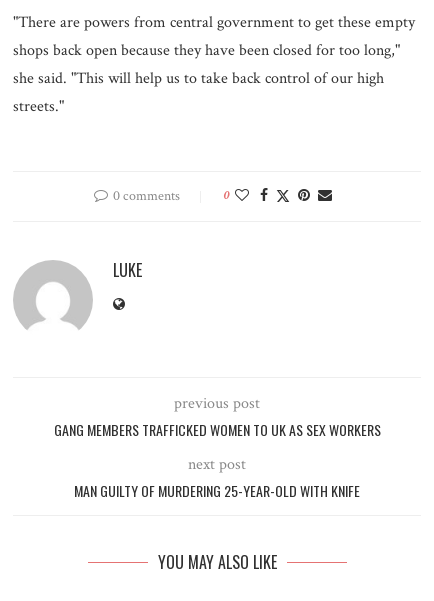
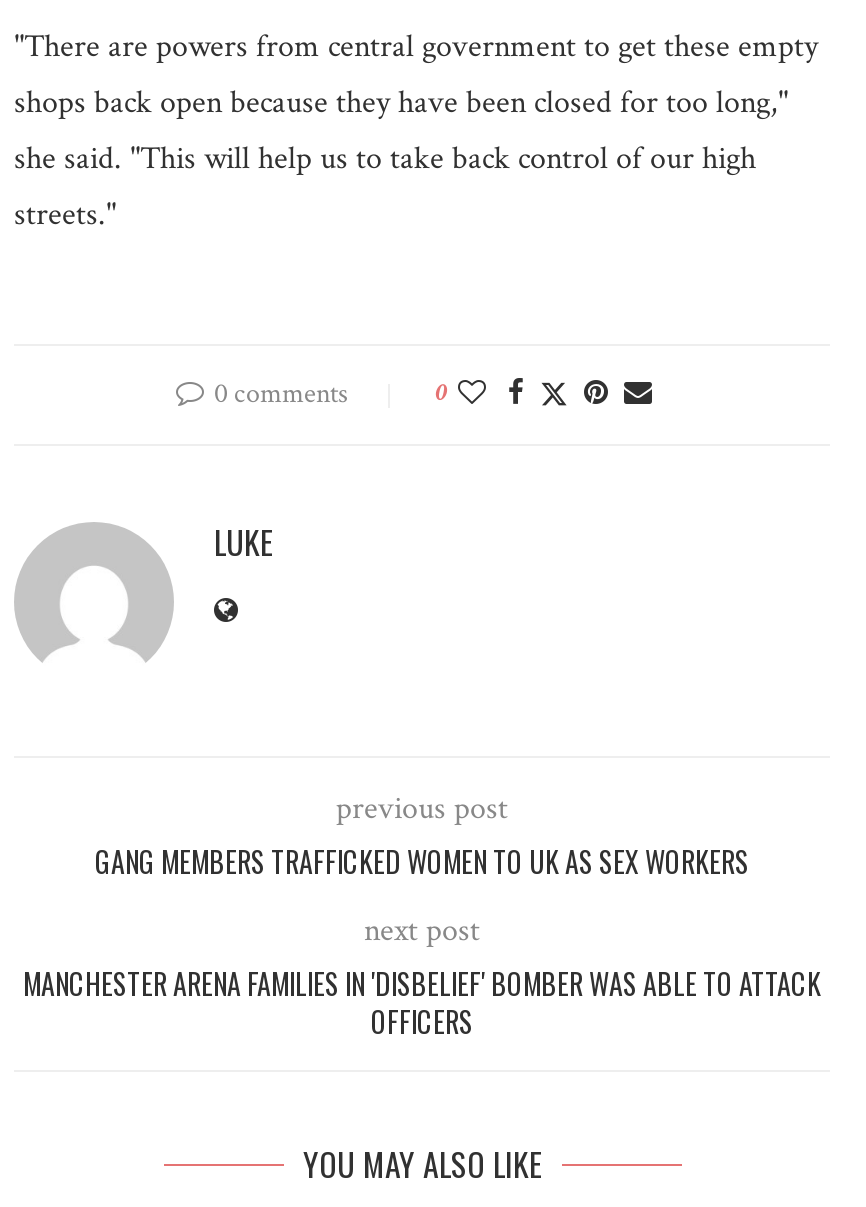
[74,480,360,501] MAN GUILTY OF MURDERING 25-YEAR-OLD WITH KNIFE -> [23,963,821,1043] MANCHESTER ARENA FAMILIES IN 'DISBELIEF' BOMBER WAS ABLE TO ATTACK | OFFICERS

